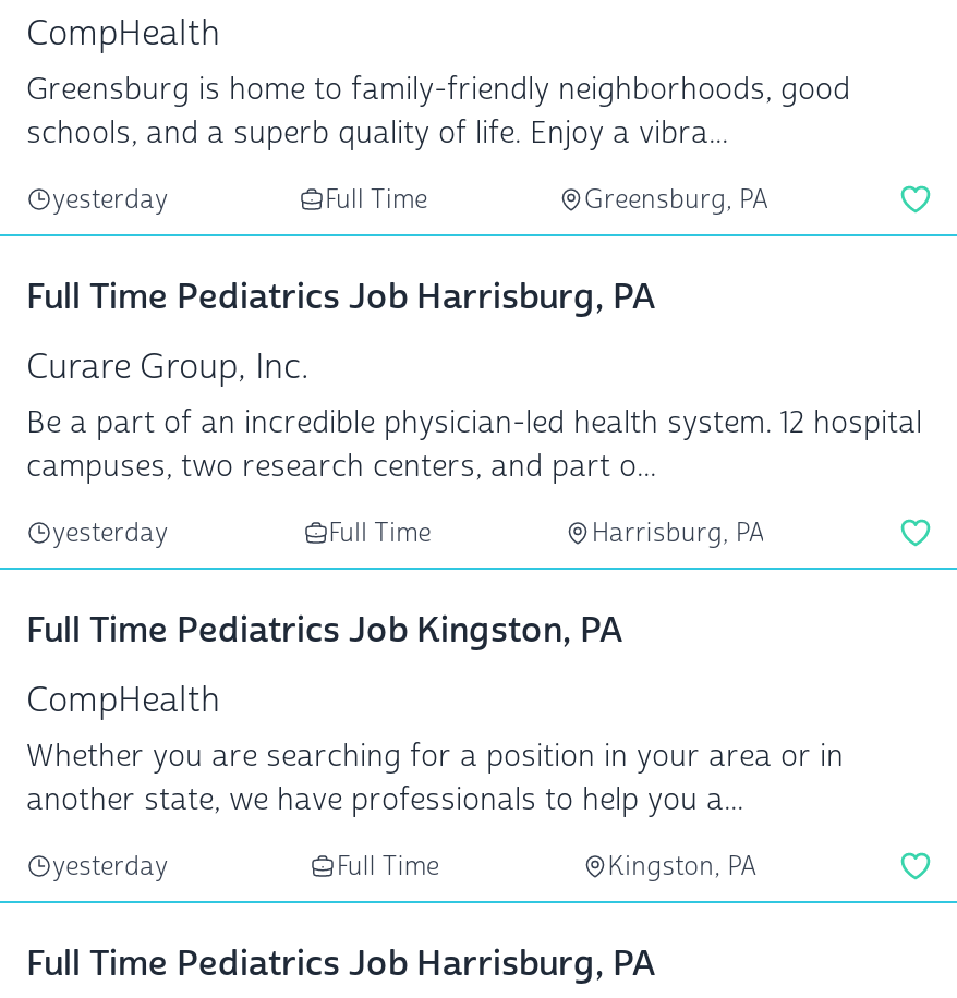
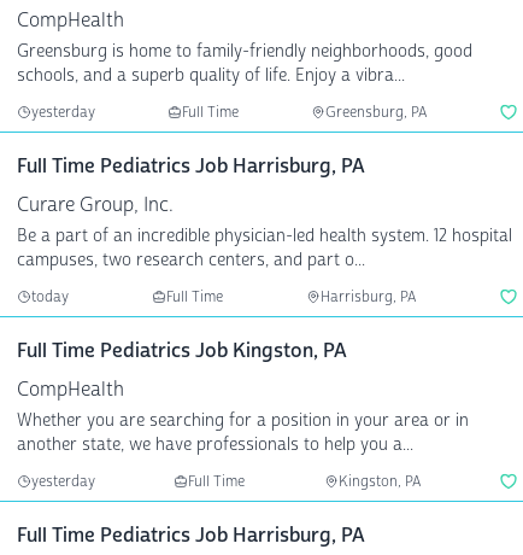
[52,515,168,550] yesterday -> [31,287,69,306] today

